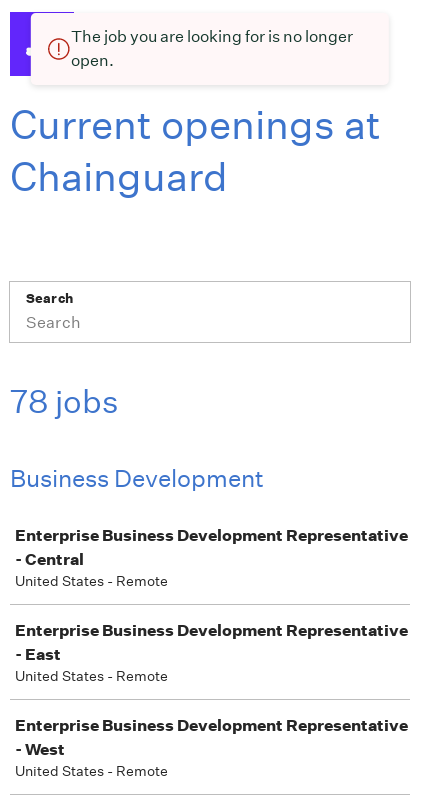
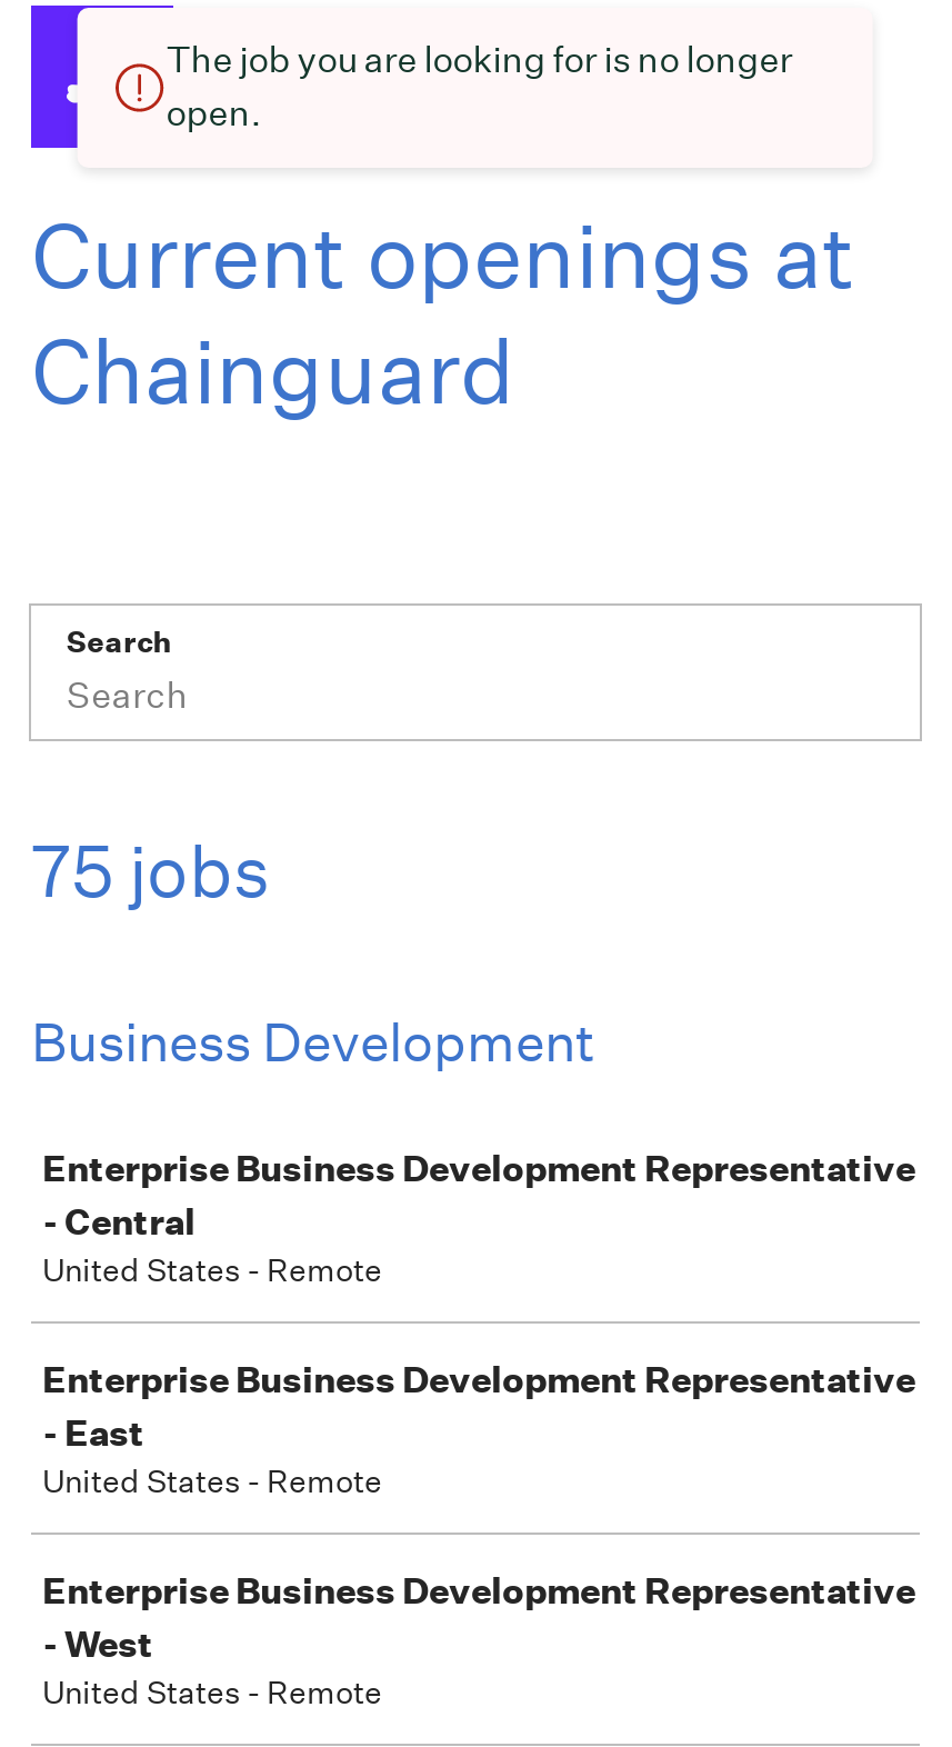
[10,382,119,421] 78 jobs -> [31,828,271,915] 75 jobs

